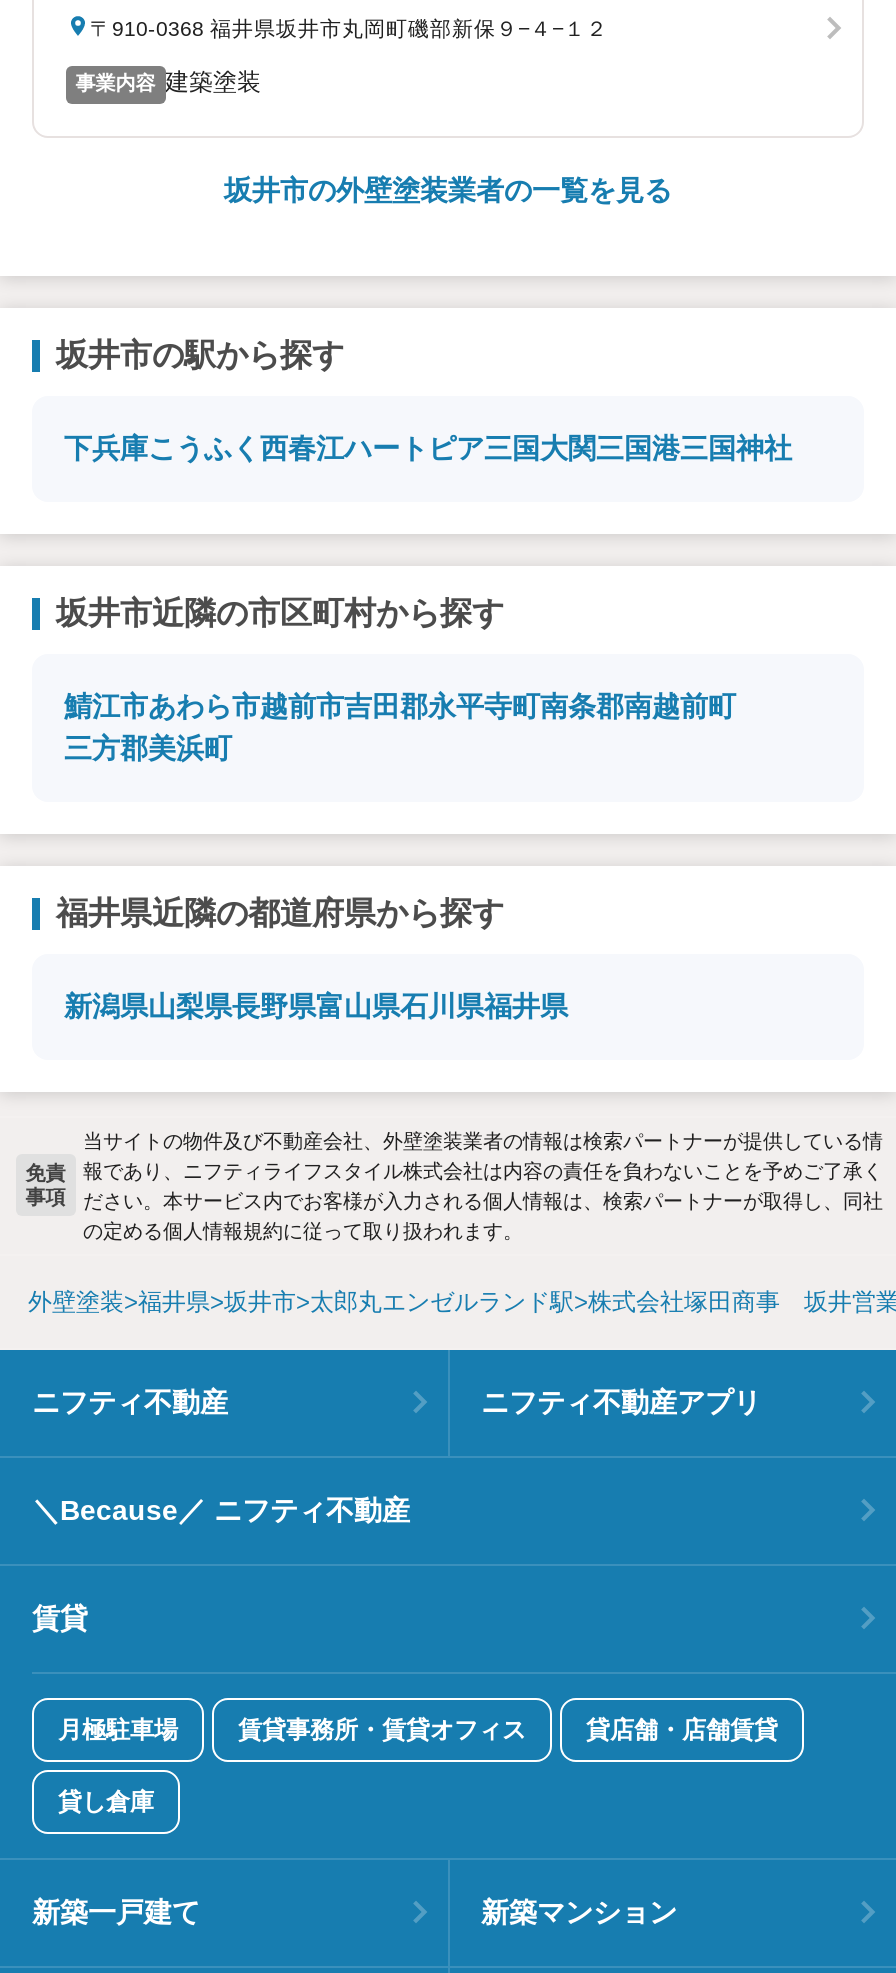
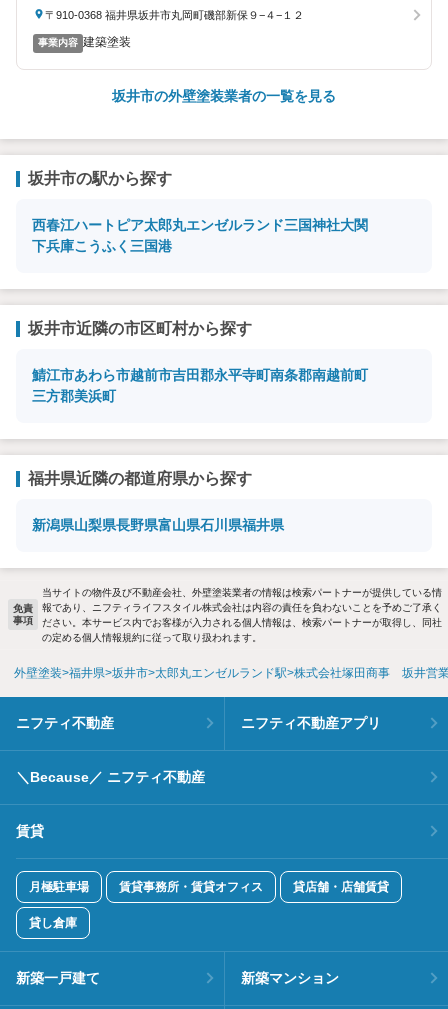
[64,431,792,463] 下兵庫こうふく西春江ハートピア三国大関三国港三国神社 -> [32,216,368,253] 西春江ハートピア太郎丸エンゼルランド三国神社大関 | 下兵庫こうふく三国港

